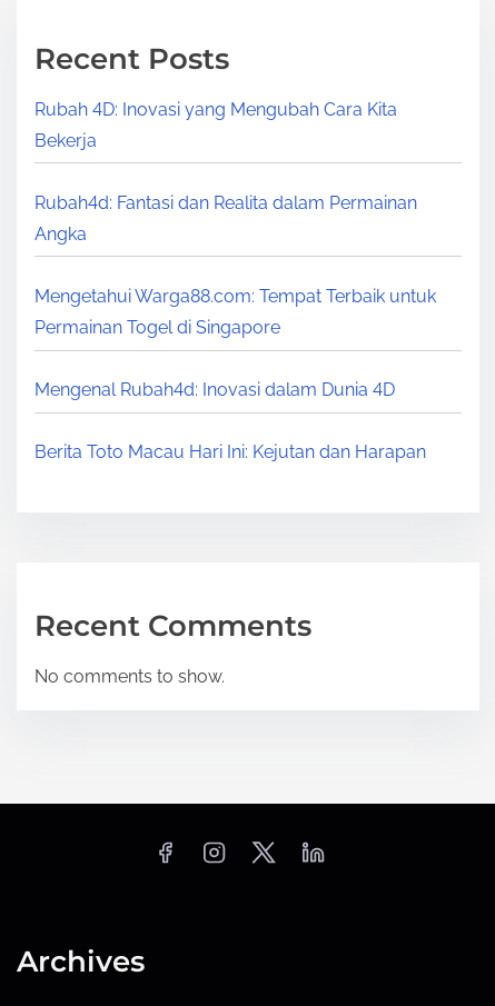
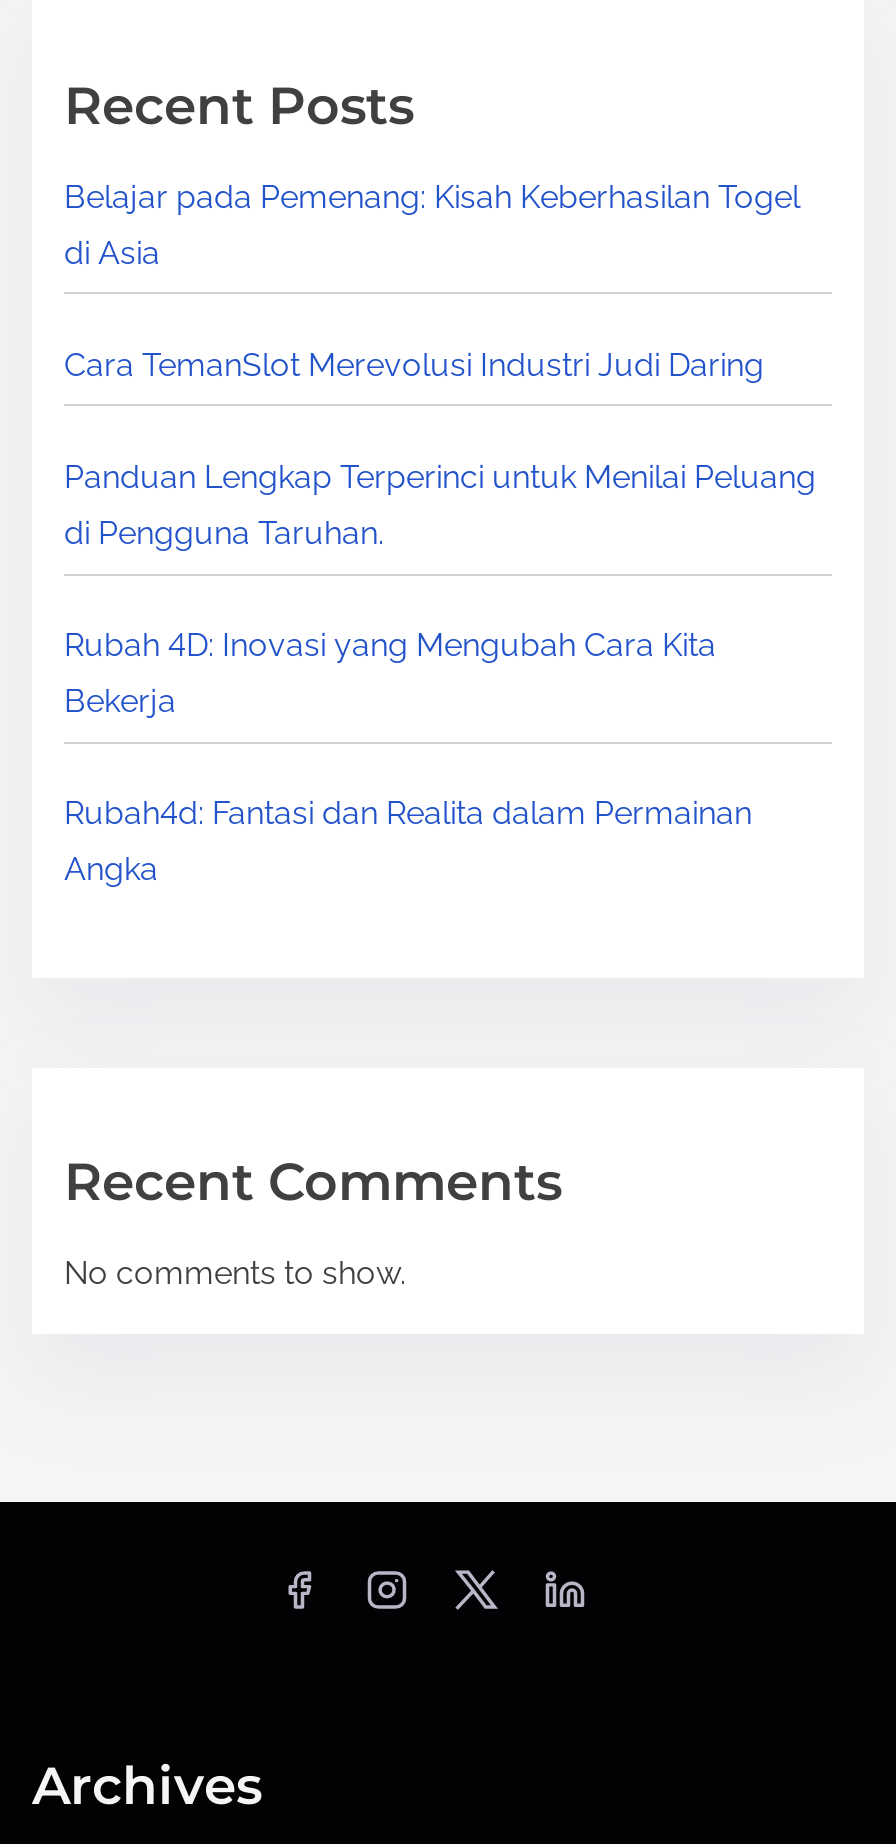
moved [34,99,417,244] -> [64,627,752,889]: Rubah 4D: Inovasi yang Mengubah Cara Kita | Bekerja | Rubah4d: Fantasi dan Realita dalam Permainan | Angka
none -> [64,177,816,552] Belajar pada Pemenang: Kisah Keberhasilan Togel | di Asia | Cara TemanSlot Merevolusi Industri Judi Daring | Panduan Lengkap Terperinci untuk Menilai Peluang | di Pengguna Taruhan.
[34,286,436,463] Mengetahui Warga88.com: Tempat Terbaik untuk | Permainan Togel di Singapore | Mengenal Rubah4d: Inovasi dalam Dunia 4D | Berita Toto Macau Hari Ini: Kejutan dan Harapan -> none

